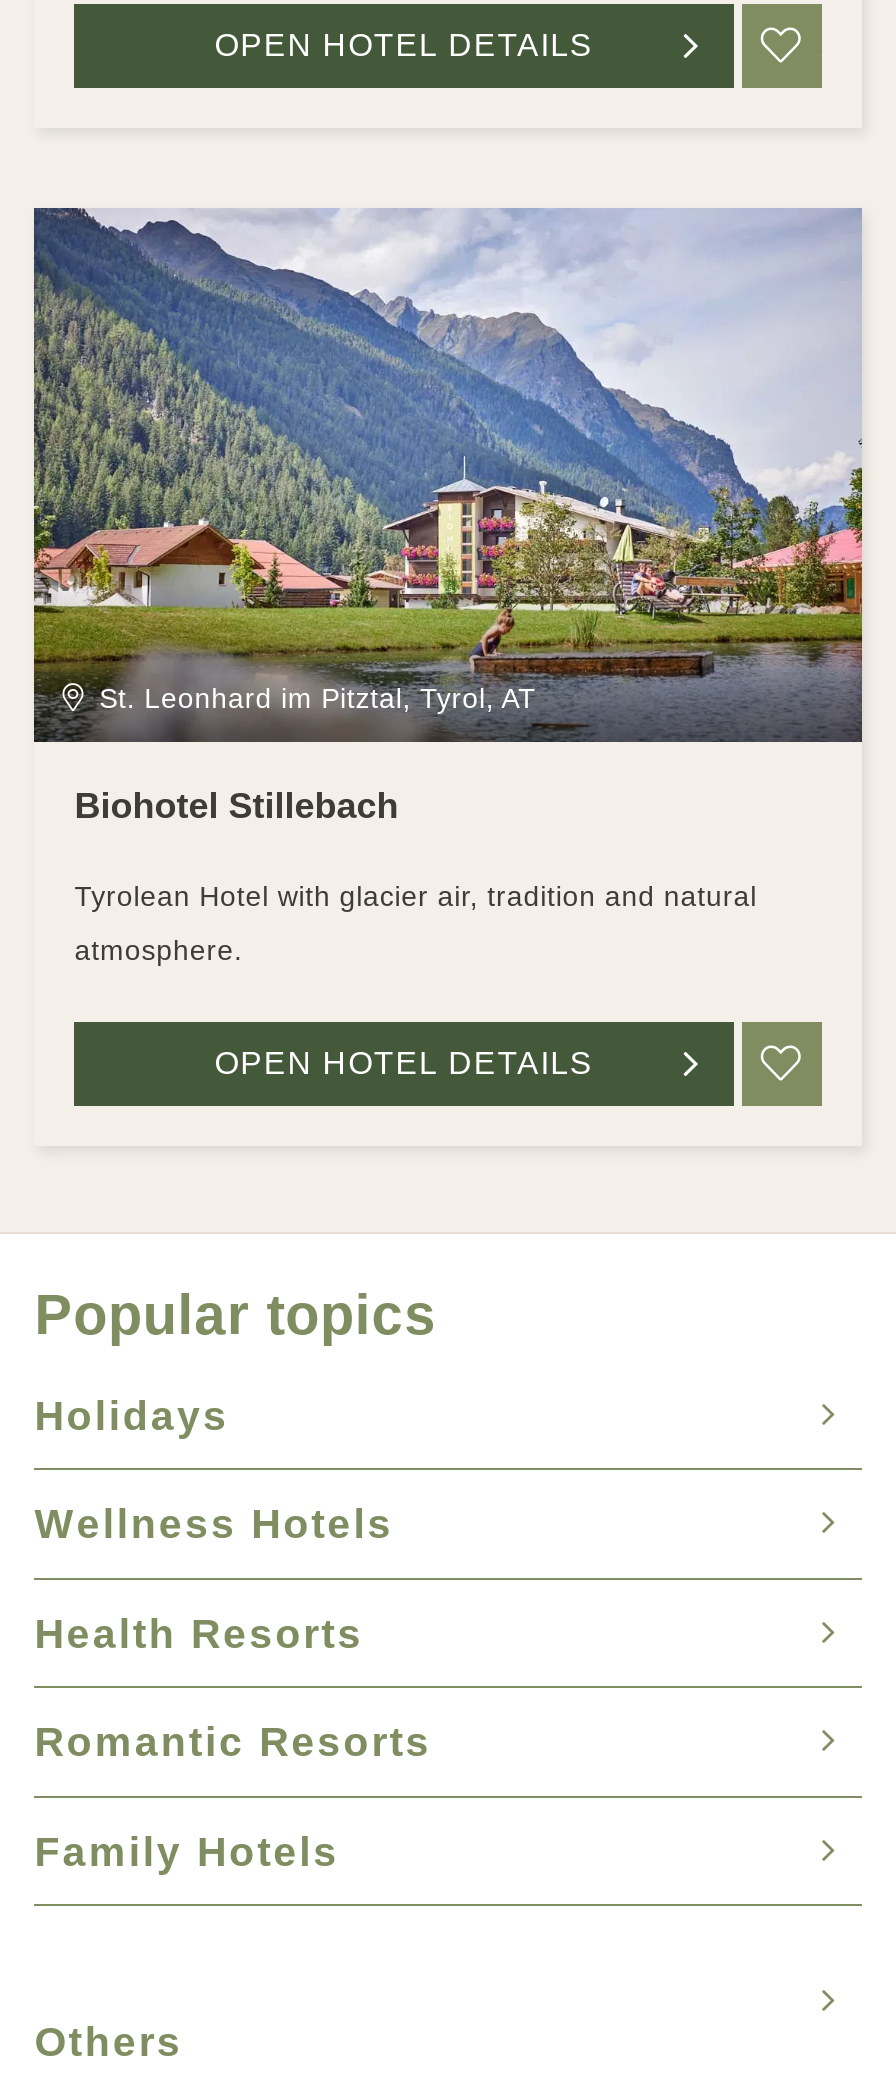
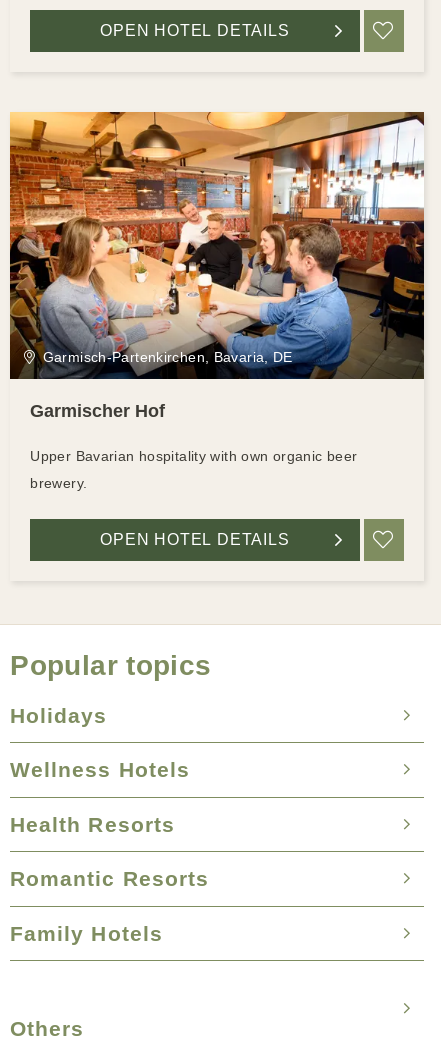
[32,206,864,744] [image] | St. Leonhard im Pitztal, Tyrol, AT -> [9,111,425,379] [image] | Garmisch-Partenkirchen, Bavaria, DE
[74,787,398,827] Biohotel Stillebach -> [30,401,165,421] Garmischer Hof
[74,883,757,913] Tyrolean Hotel with glacier air, tradition and natural -> [30,449,357,464] Upper Bavarian hospitality with own organic beer
[74,937,243,967] atmosphere. -> [30,476,87,491] brewery.

